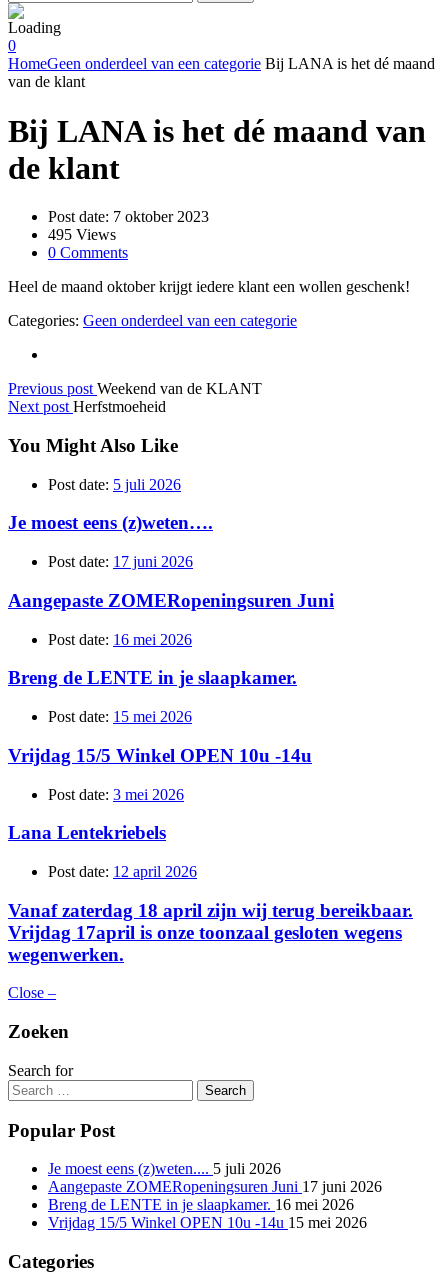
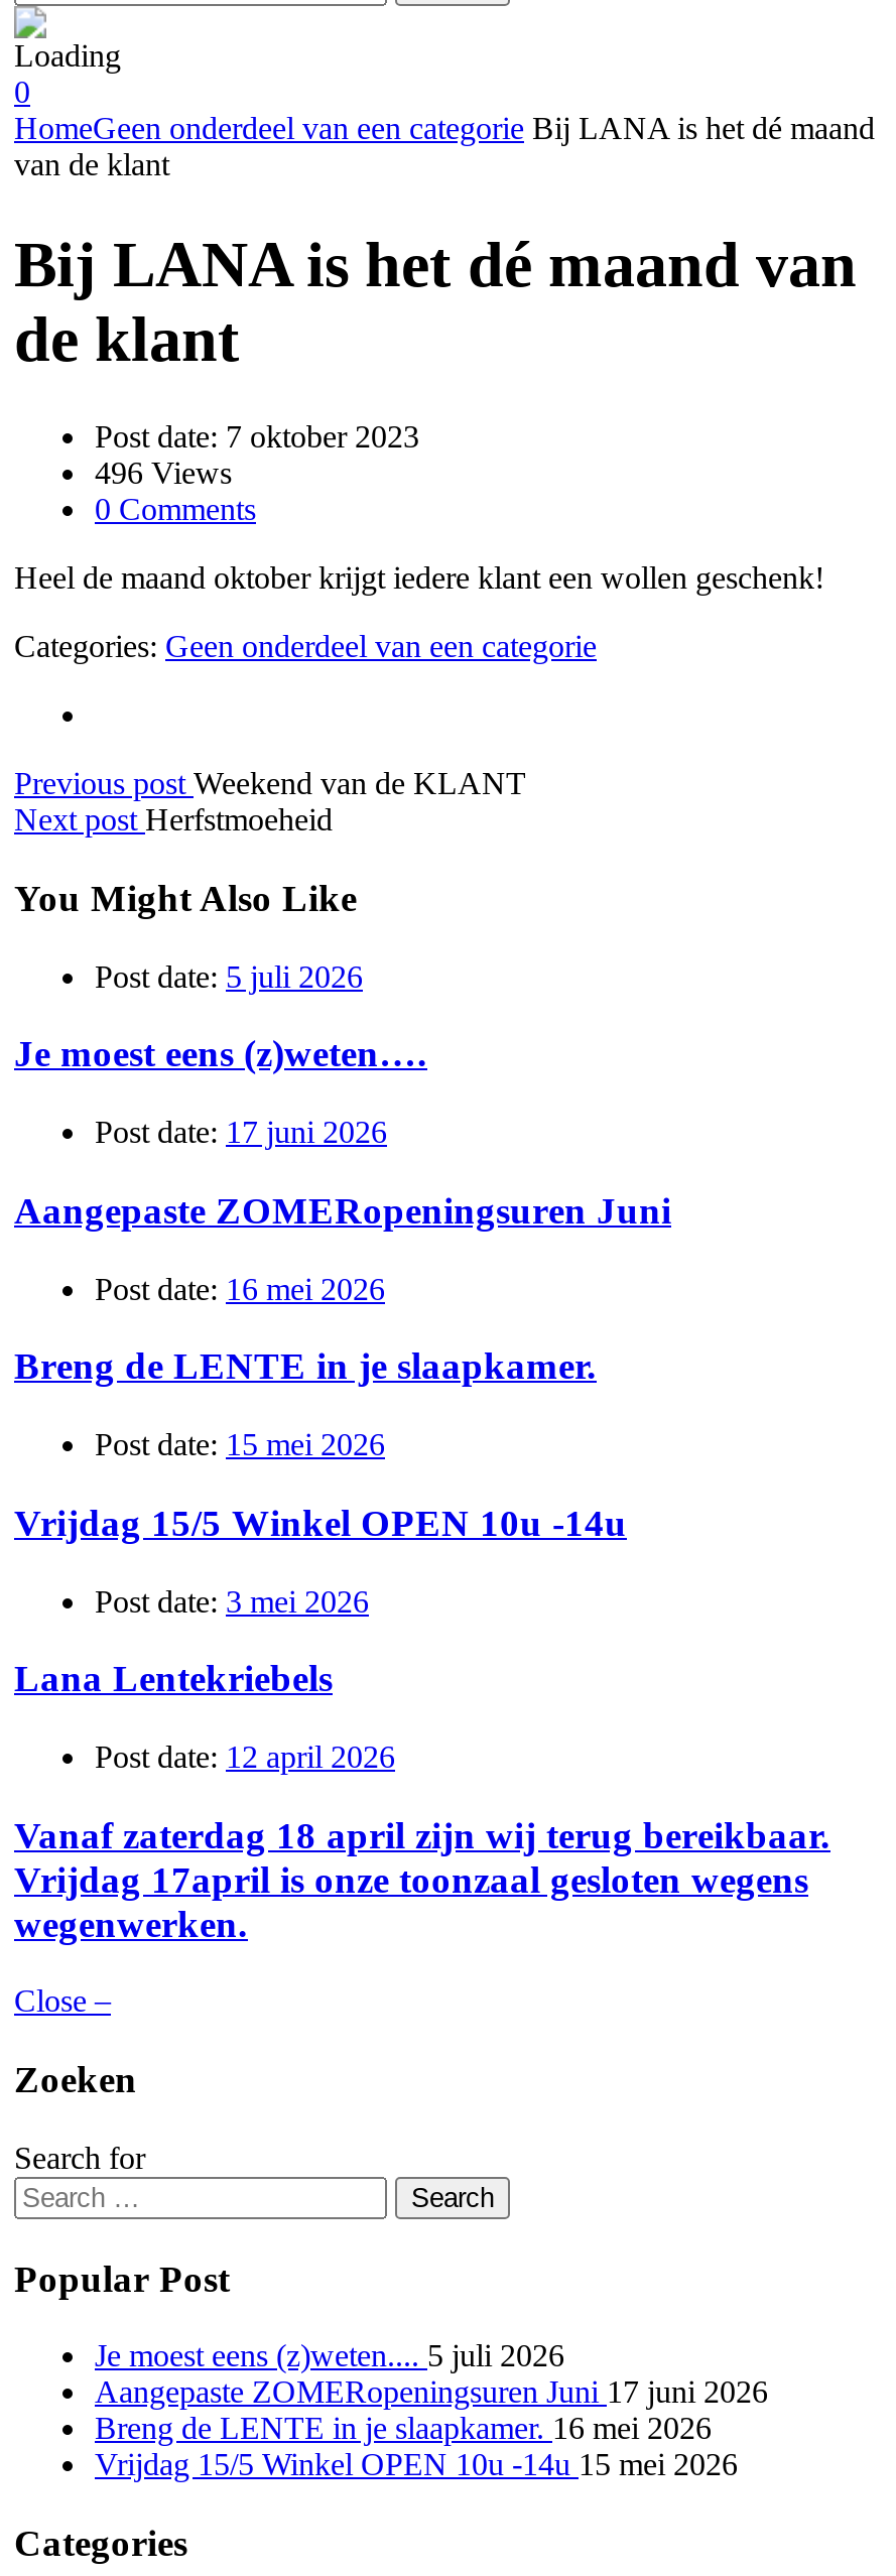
[48,226,116,243] 495 Views -> [95,456,232,490] 496 Views

